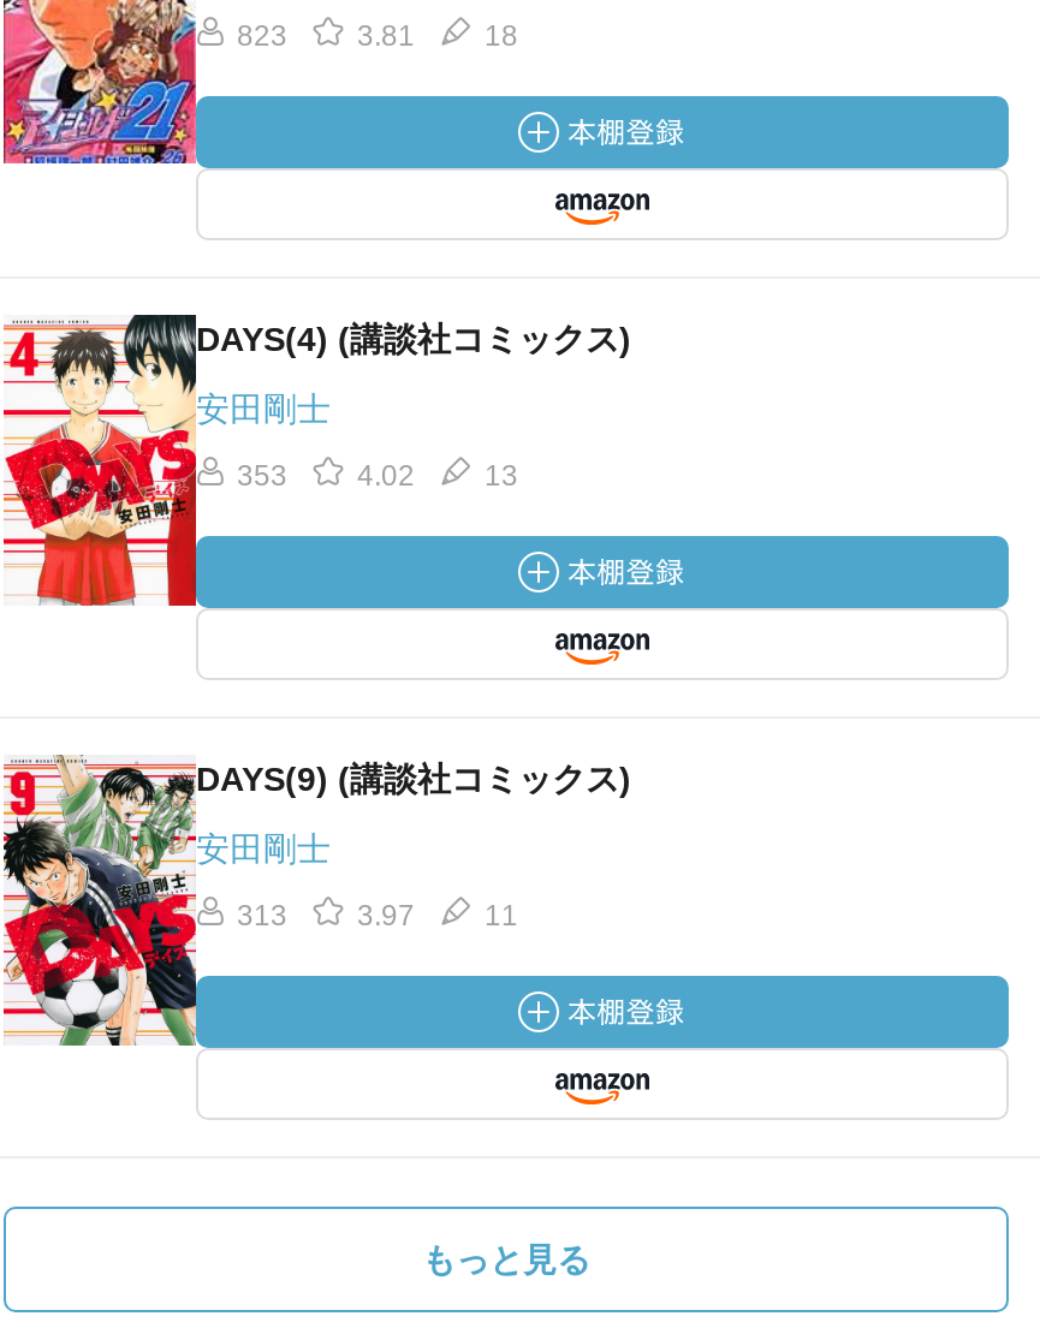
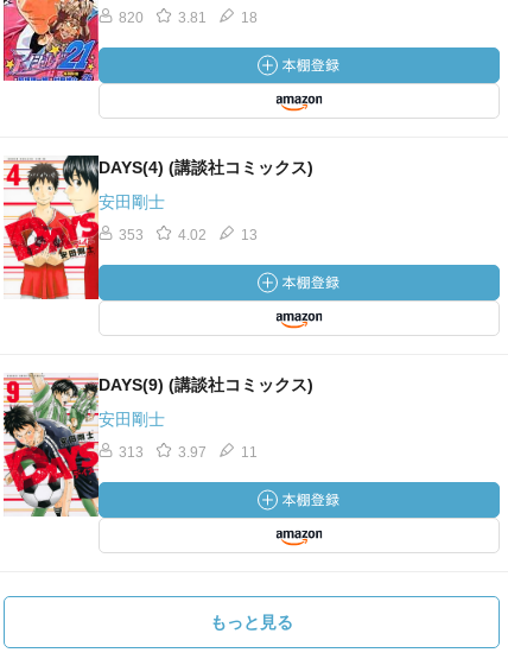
[237,19,287,53] 823 -> [119,9,144,26] 820

